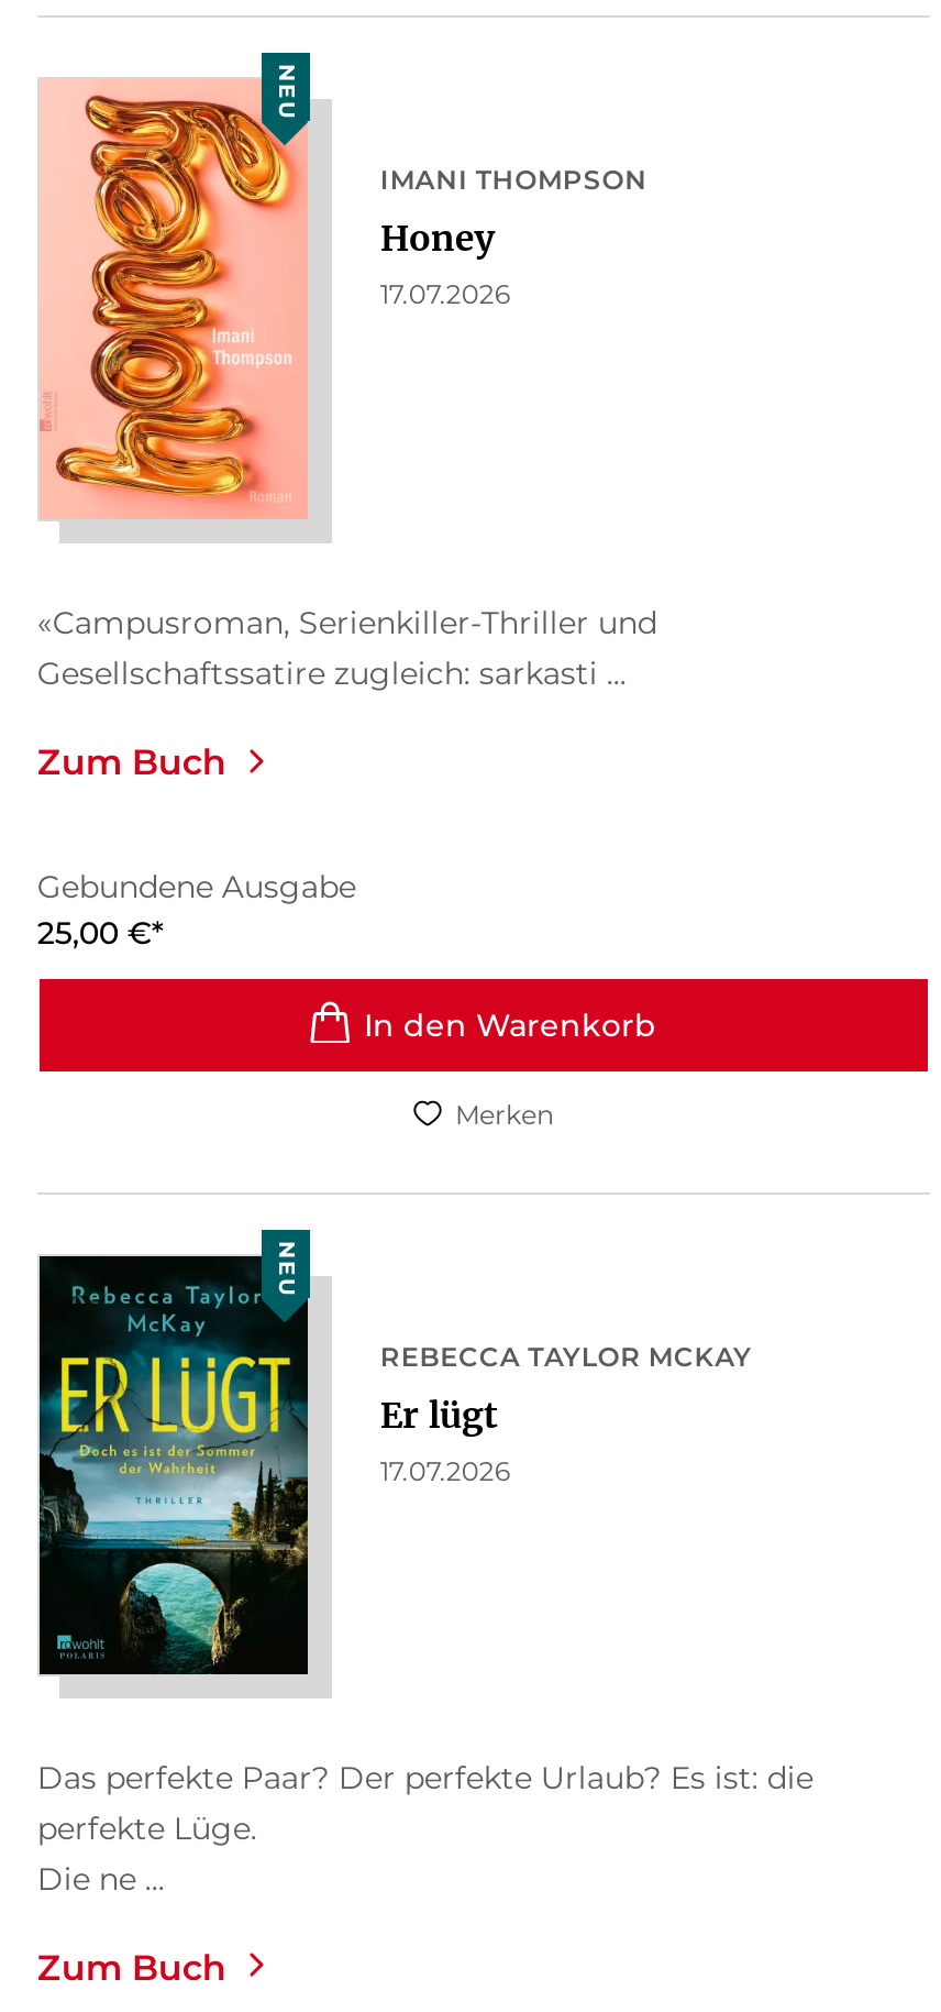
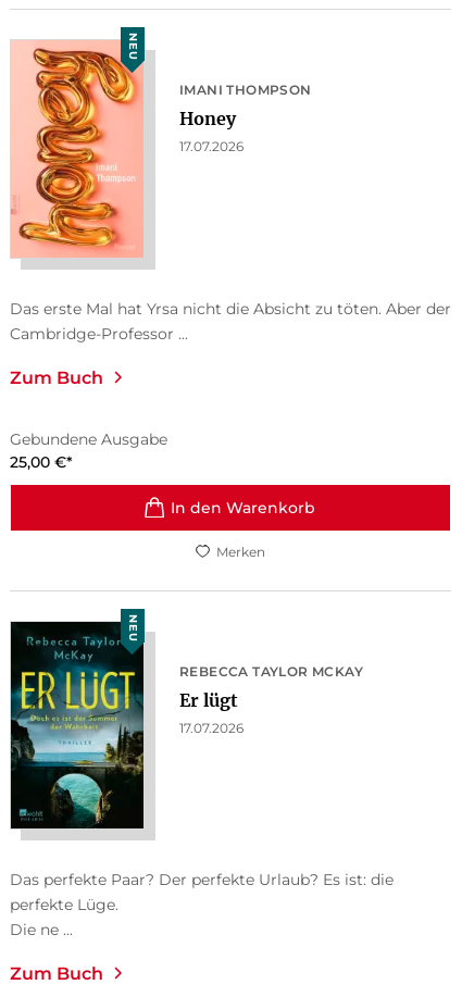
[37,603,657,693] «Campusroman, Serienkiller-Thriller und | Gesellschaftssatire zugleich: sarkasti ... -> [10,299,451,344] Das erste Mal hat Yrsa nicht die Absicht zu töten. Aber der | Cambridge-Professor ...

